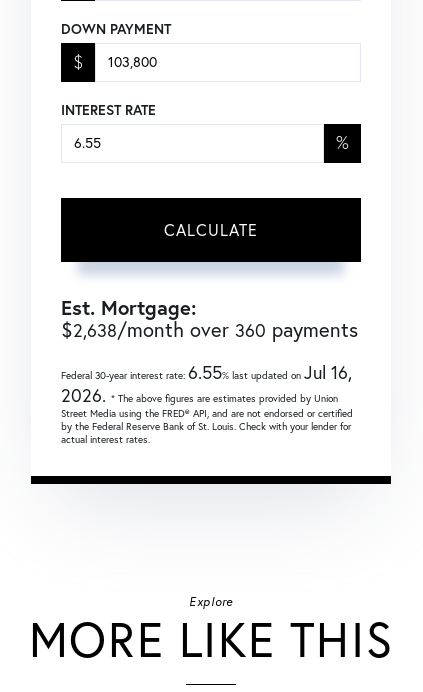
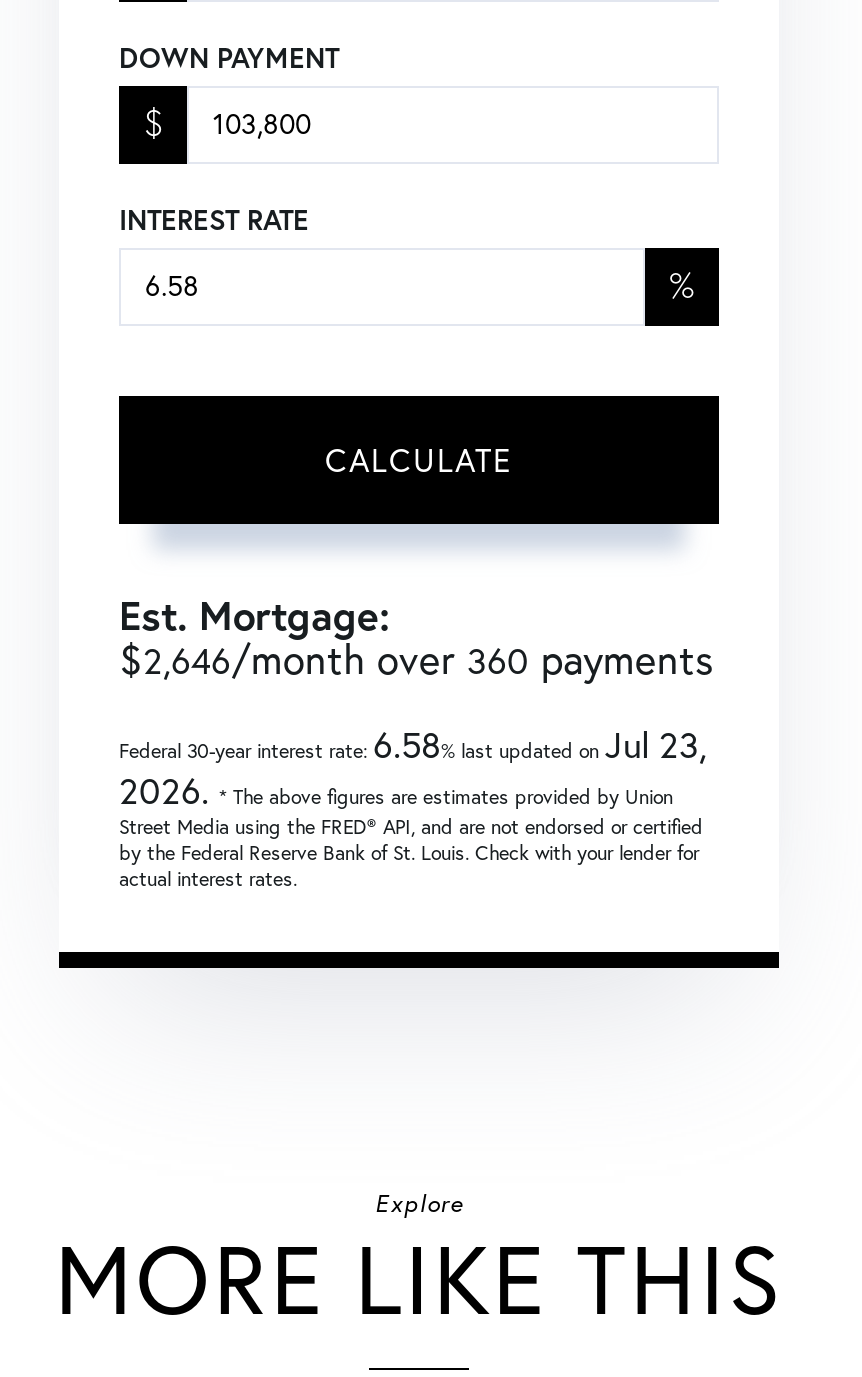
[61,317,358,342] $2,638/month over 360 payments -> [119,633,713,683] $2,646/month over 360 payments
[61,361,352,384] Federal 30-year interest rate: 6.55% last updated onJul 16, -> [119,721,707,767] Federal 30-year interest rate: 6.58% last updated onJul 23,

